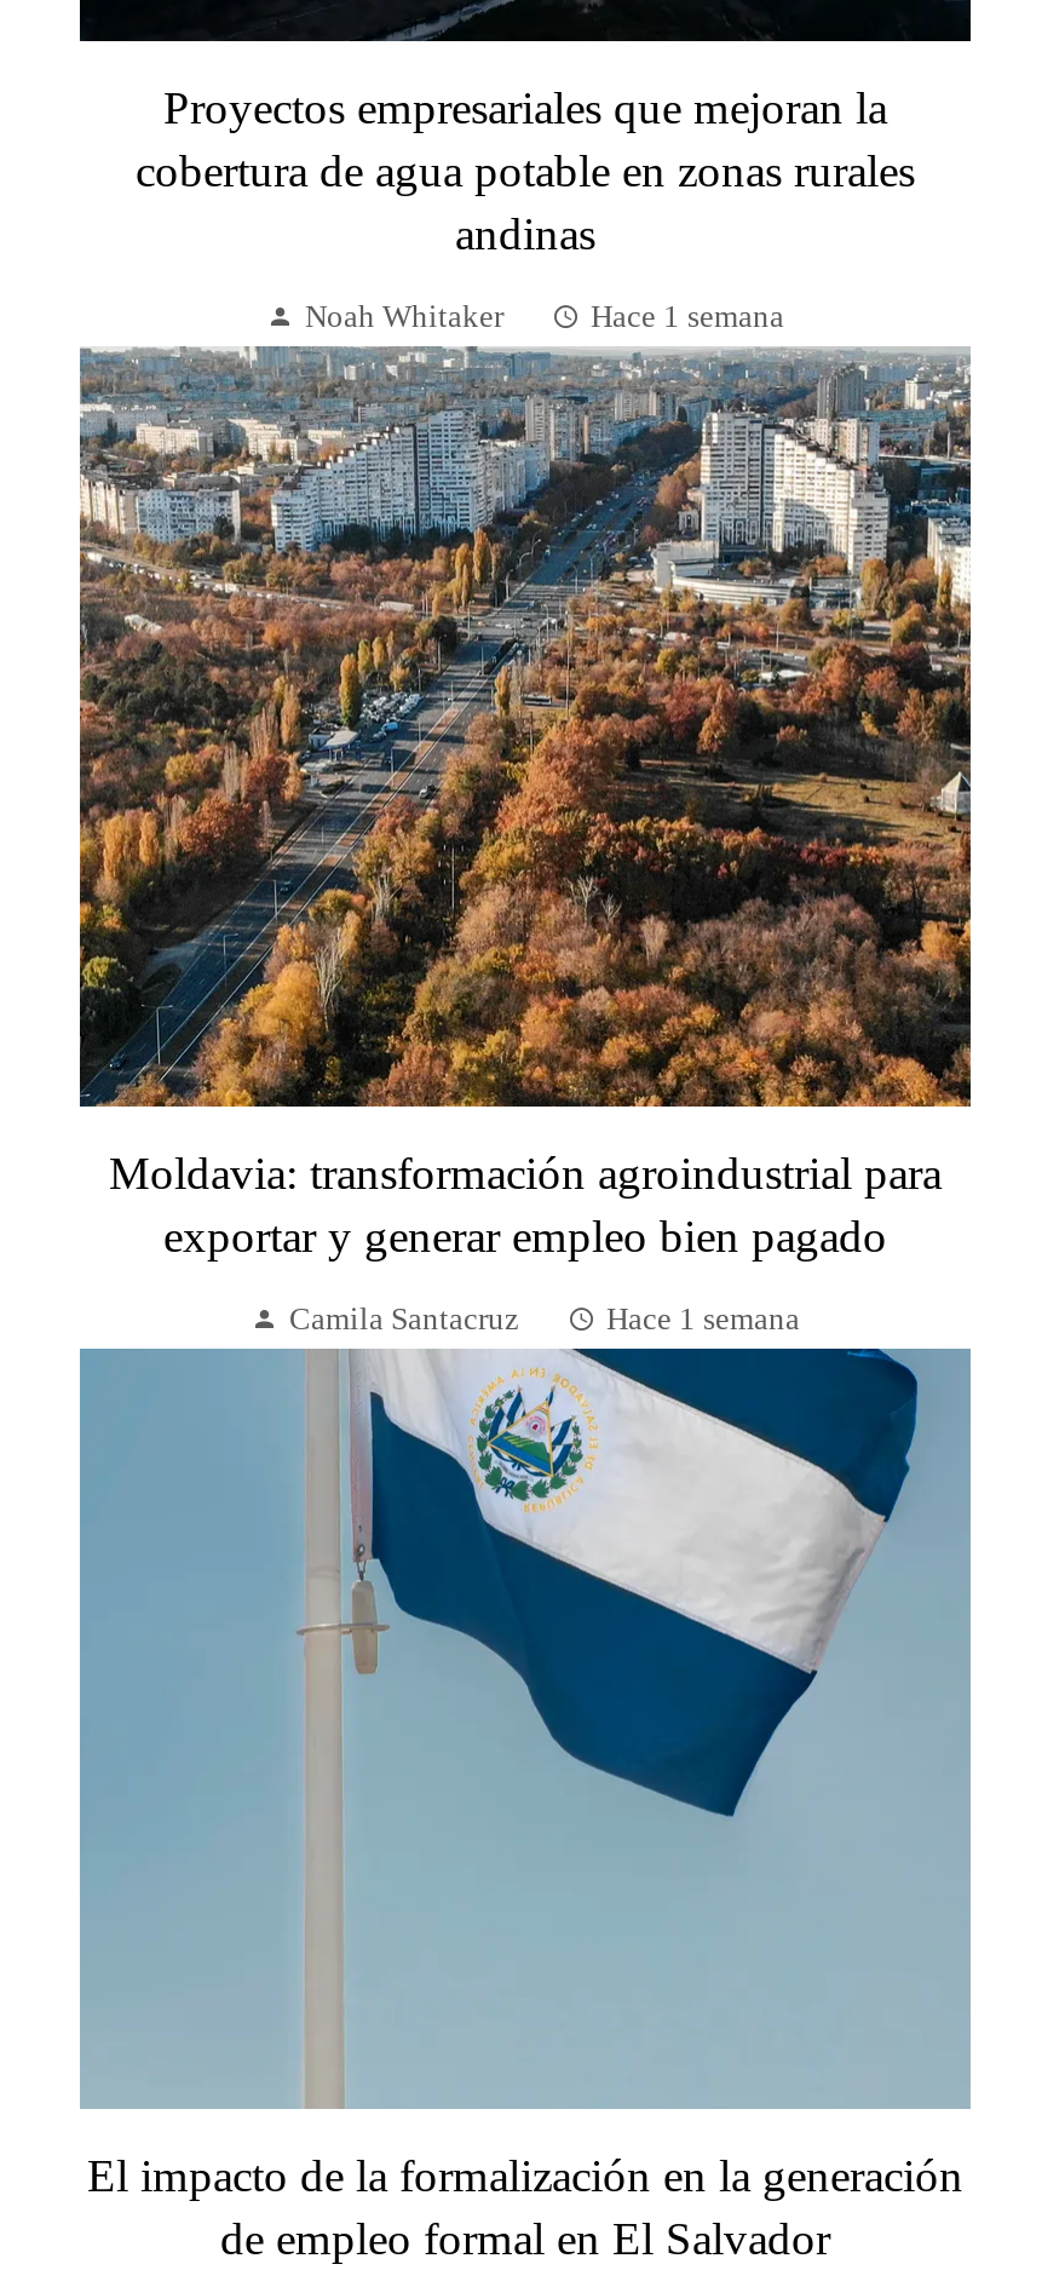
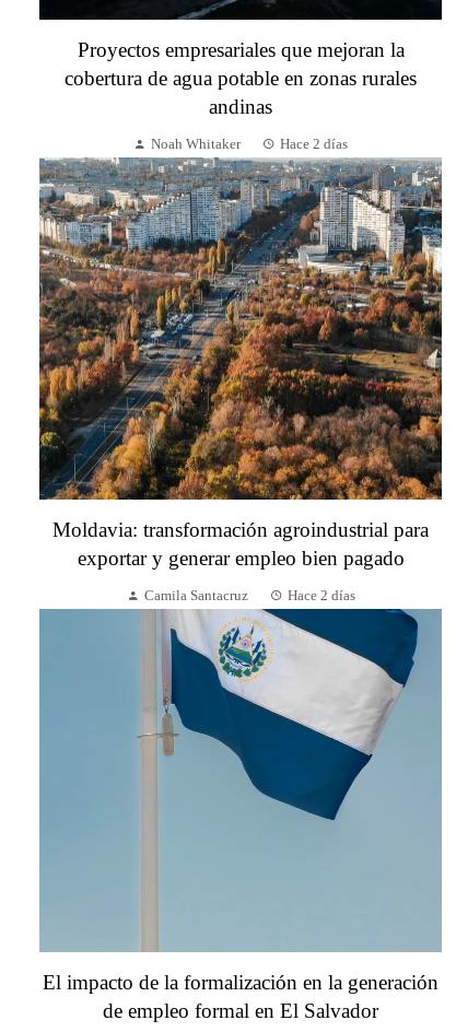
[591,302,784,336] Hace 1 semana -> [280,136,348,152] Hace 2 días
[606,1303,800,1337] Hace 1 semana -> [287,588,355,604] Hace 2 días

